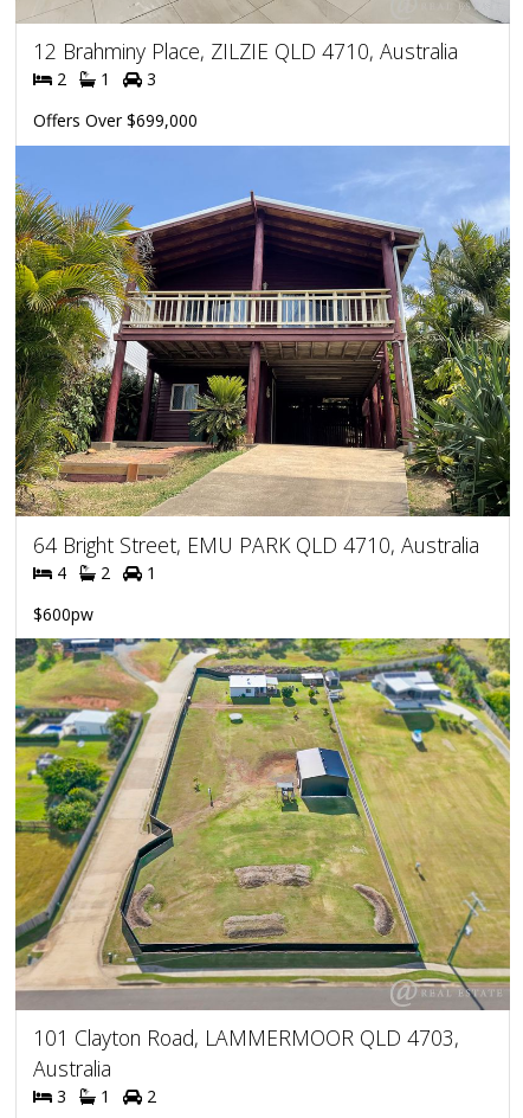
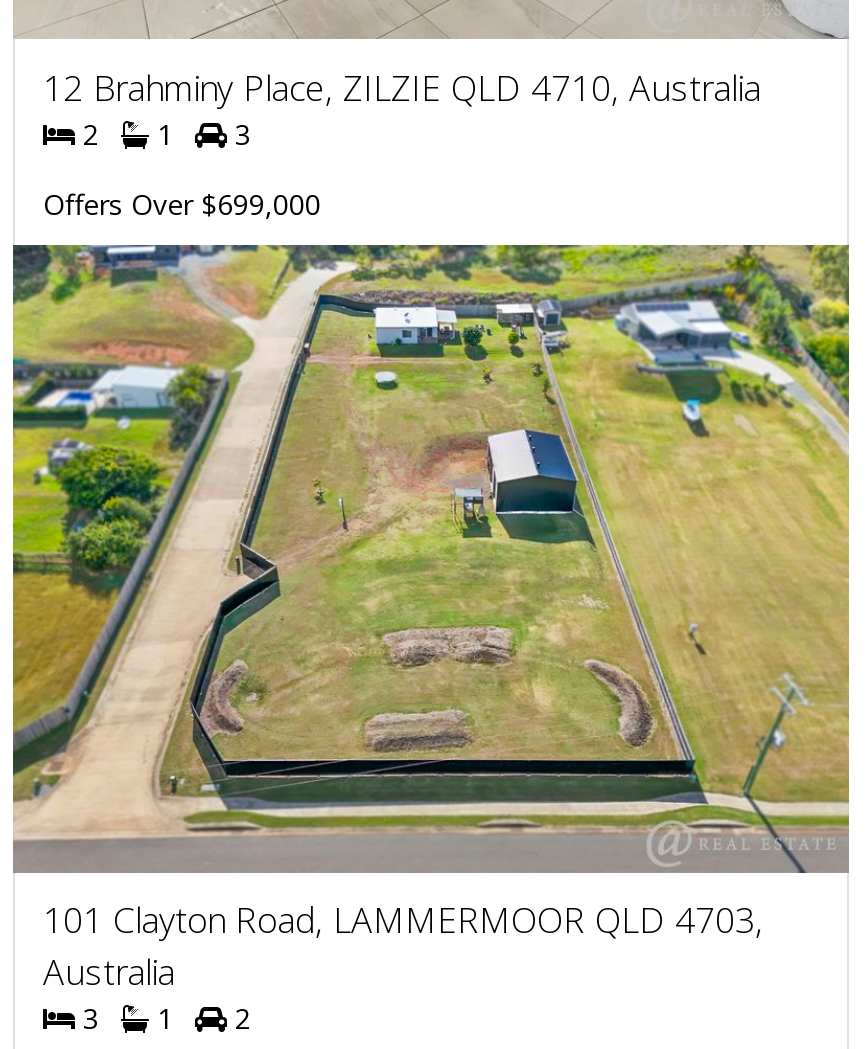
[14,146,511,625] [image] | 64 Bright Street, EMU PARK QLD 4710, Australia | 4 | 2 | 1 | $600pw -> none

